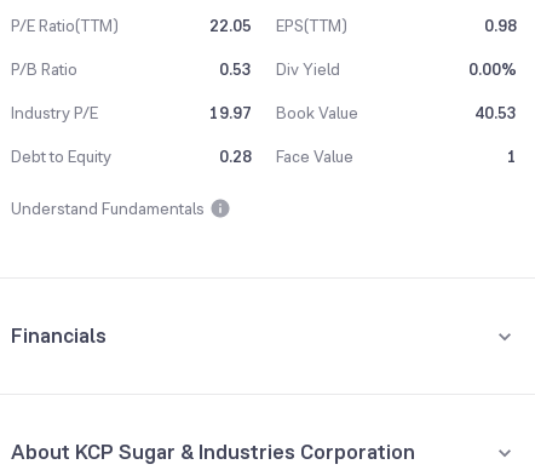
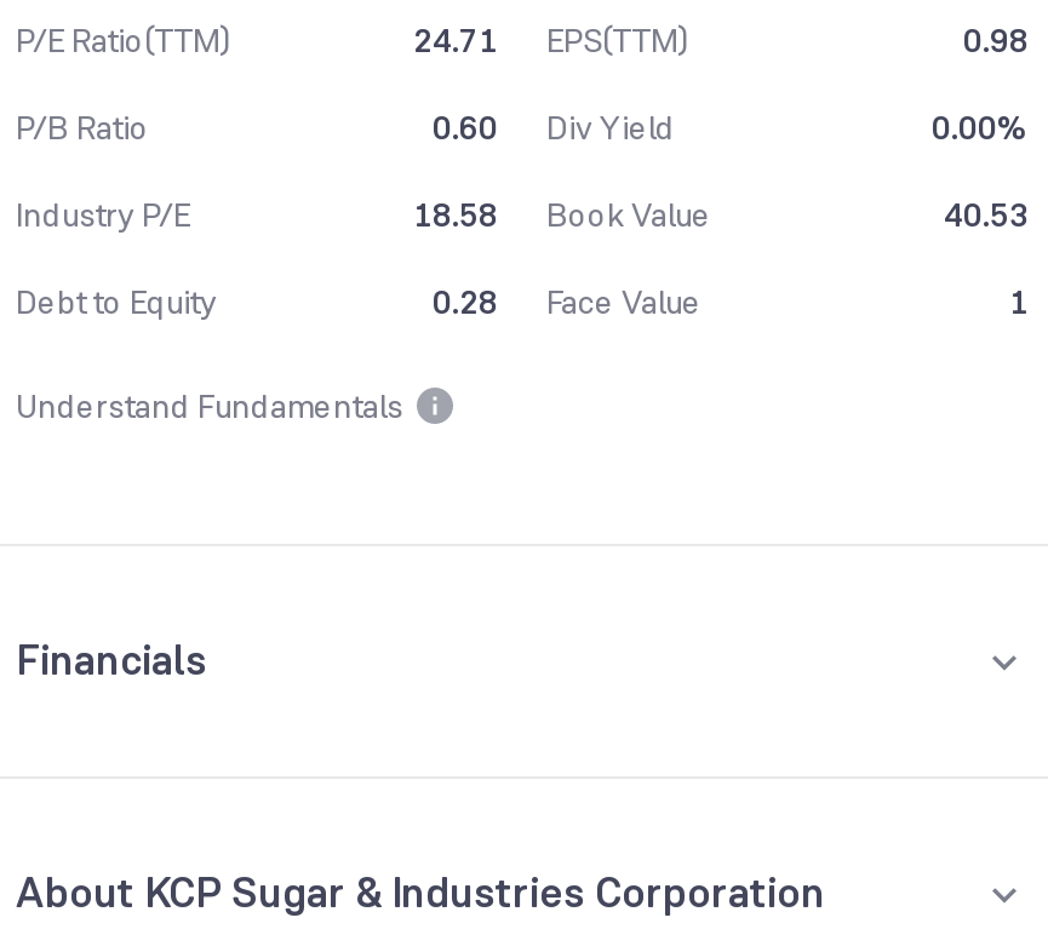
[209,15,347,36] 22.05 EPS(TTM) -> [413,18,689,62] 24.71 EPS(TTM)
[219,58,340,80] 0.53 Div Yield -> [433,105,675,149] 0.60 Div Yield
[209,102,358,124] 19.97 Book Value -> [413,193,711,236] 18.58 Book Value

